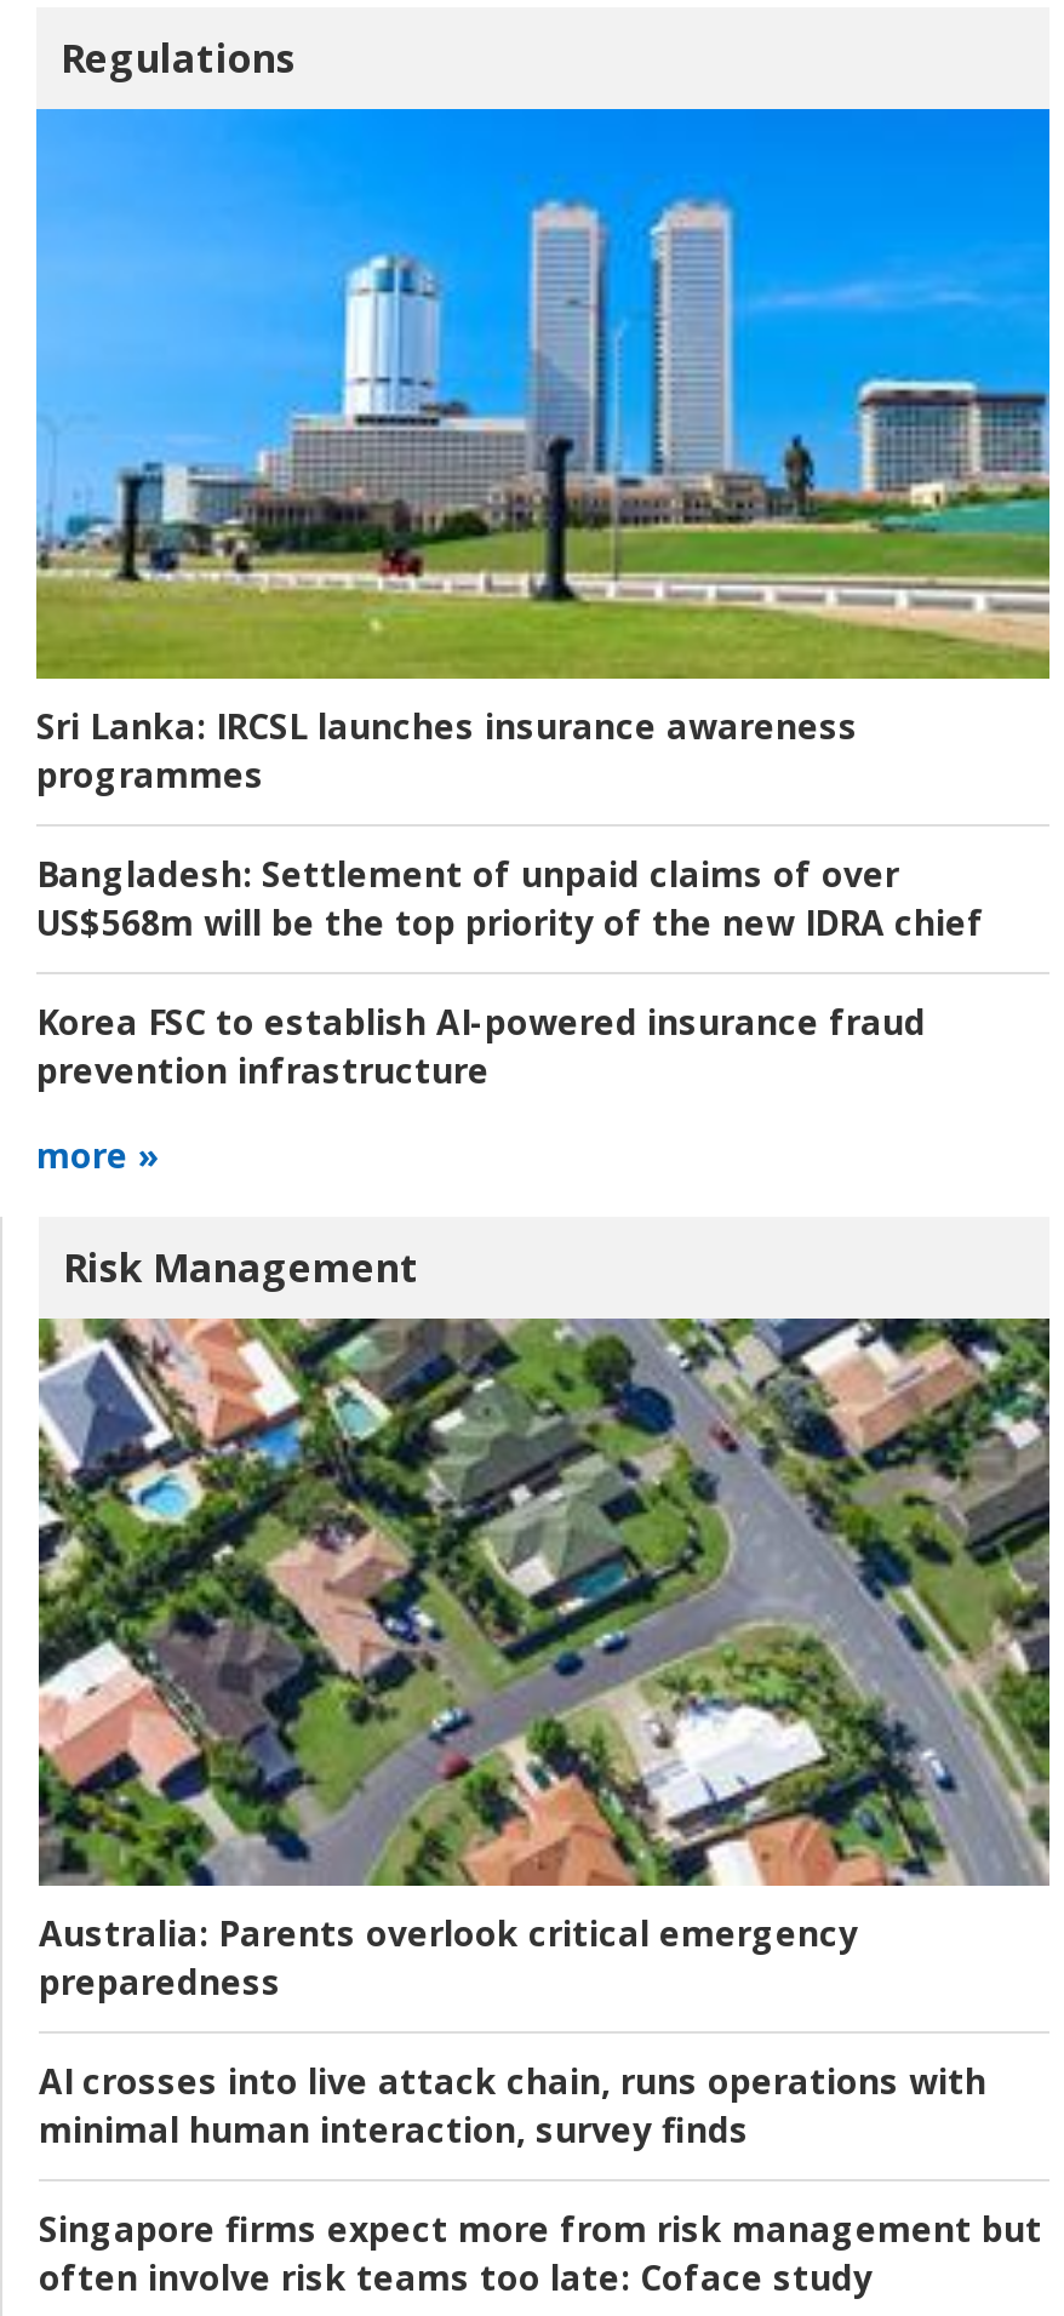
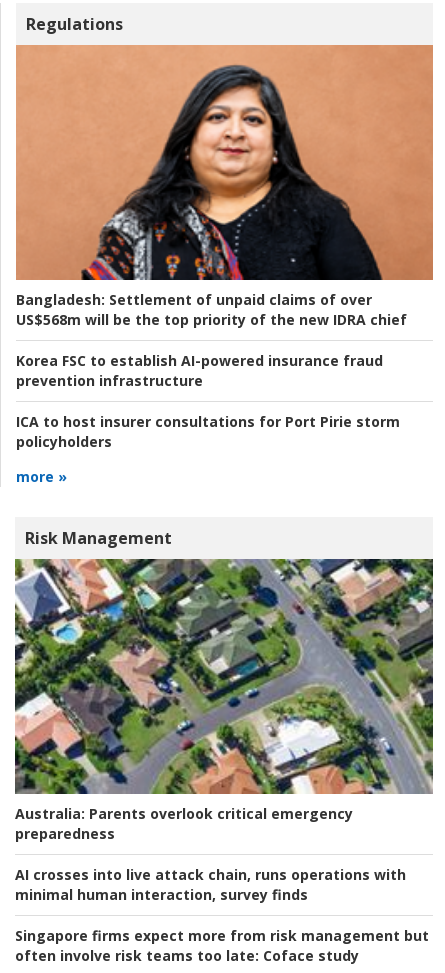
[34,105,1052,680] [image] -> [15,44,434,281] [image]
[36,703,858,797] Sri Lanka: IRCSL launches insurance awareness | programmes -> none
moved [36,851,984,1093] -> [16,290,407,390]: Bangladesh: Settlement of unpaid claims of over | US$568m will be the top priority of the new IDRA chief | Korea FSC to establish AI-powered insurance fraud | prevention infrastructure
none -> [16,412,400,451] ICA to host insurer consultations for Port Pirie storm | policyholders

